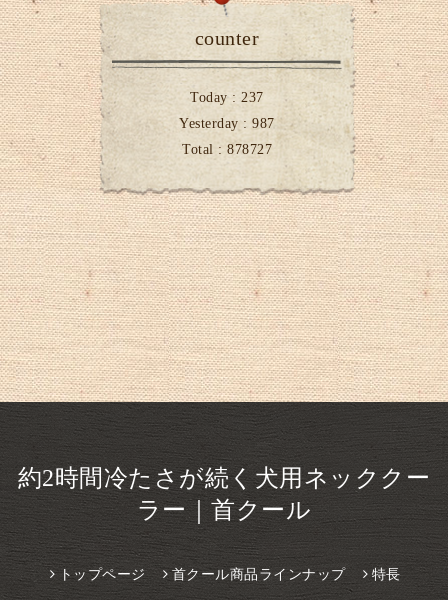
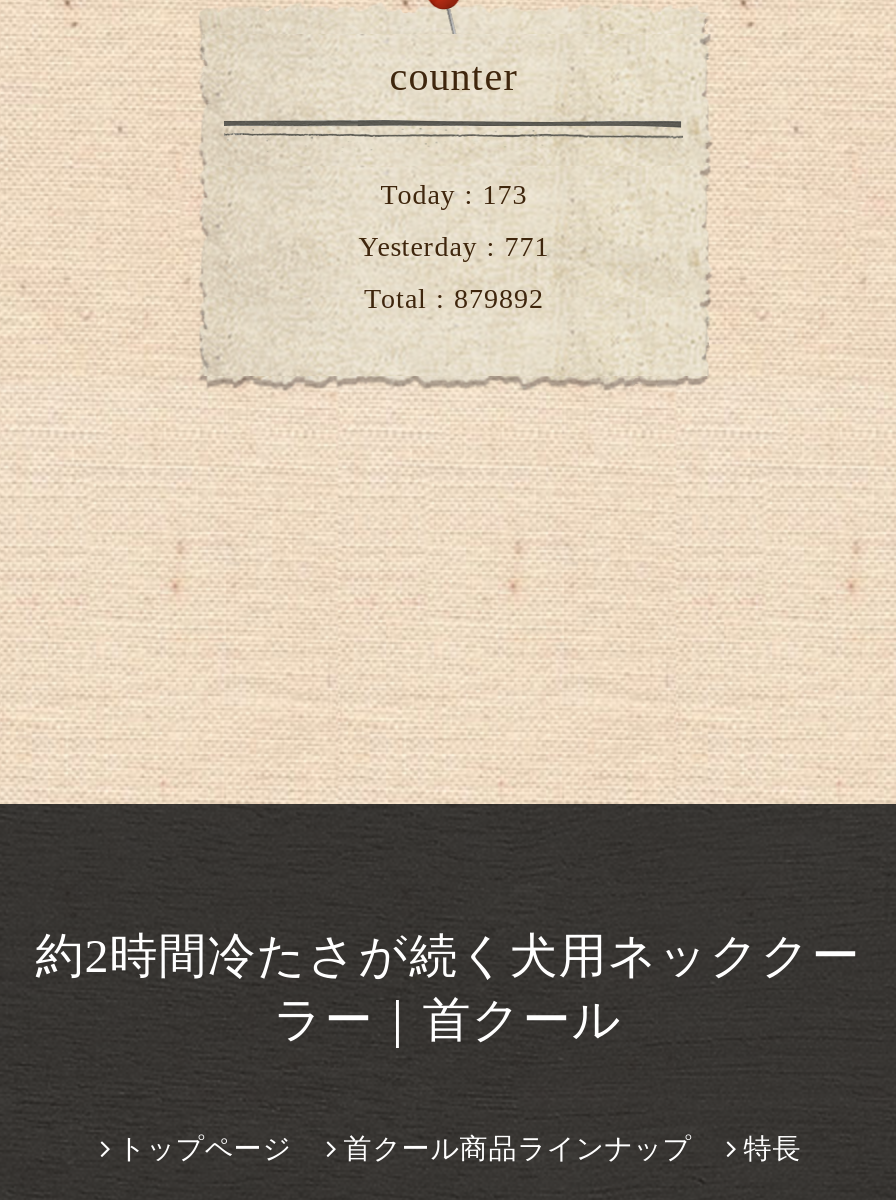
[190,90,264,105] Today : 237 -> [380,180,528,210] Today : 173
[179,116,275,131] Yesterday : 987 -> [358,232,550,262] Yesterday : 771
[182,142,272,157] Total : 878727 -> [364,284,544,314] Total : 879892

